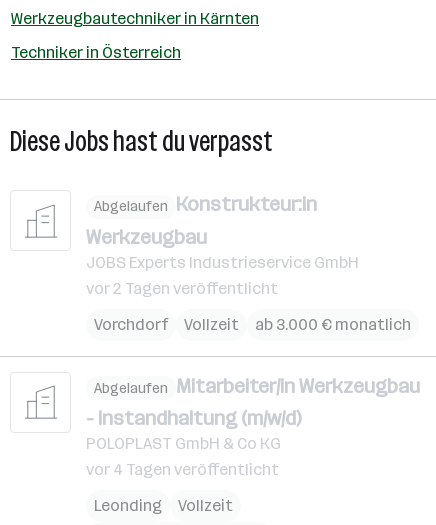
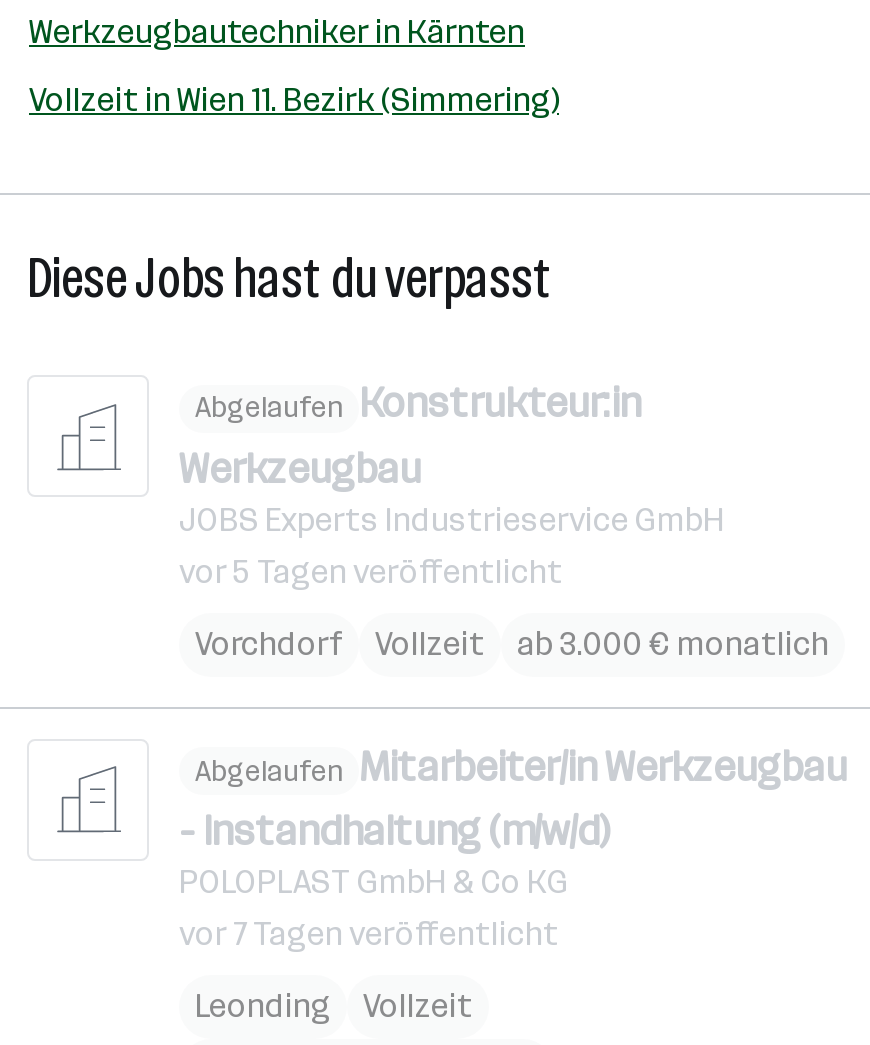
[11,43,181,62] Techniker in Österreich -> [29,81,559,119] Vollzeit in Wien 11. Bezirk (Simmering)
[86,278,278,297] vor 2 Tagen veröffentlicht -> [179,552,563,590] vor 5 Tagen veröffentlicht
[86,460,279,479] vor 4 Tagen veröffentlicht -> [179,915,559,953] vor 7 Tagen veröffentlicht

